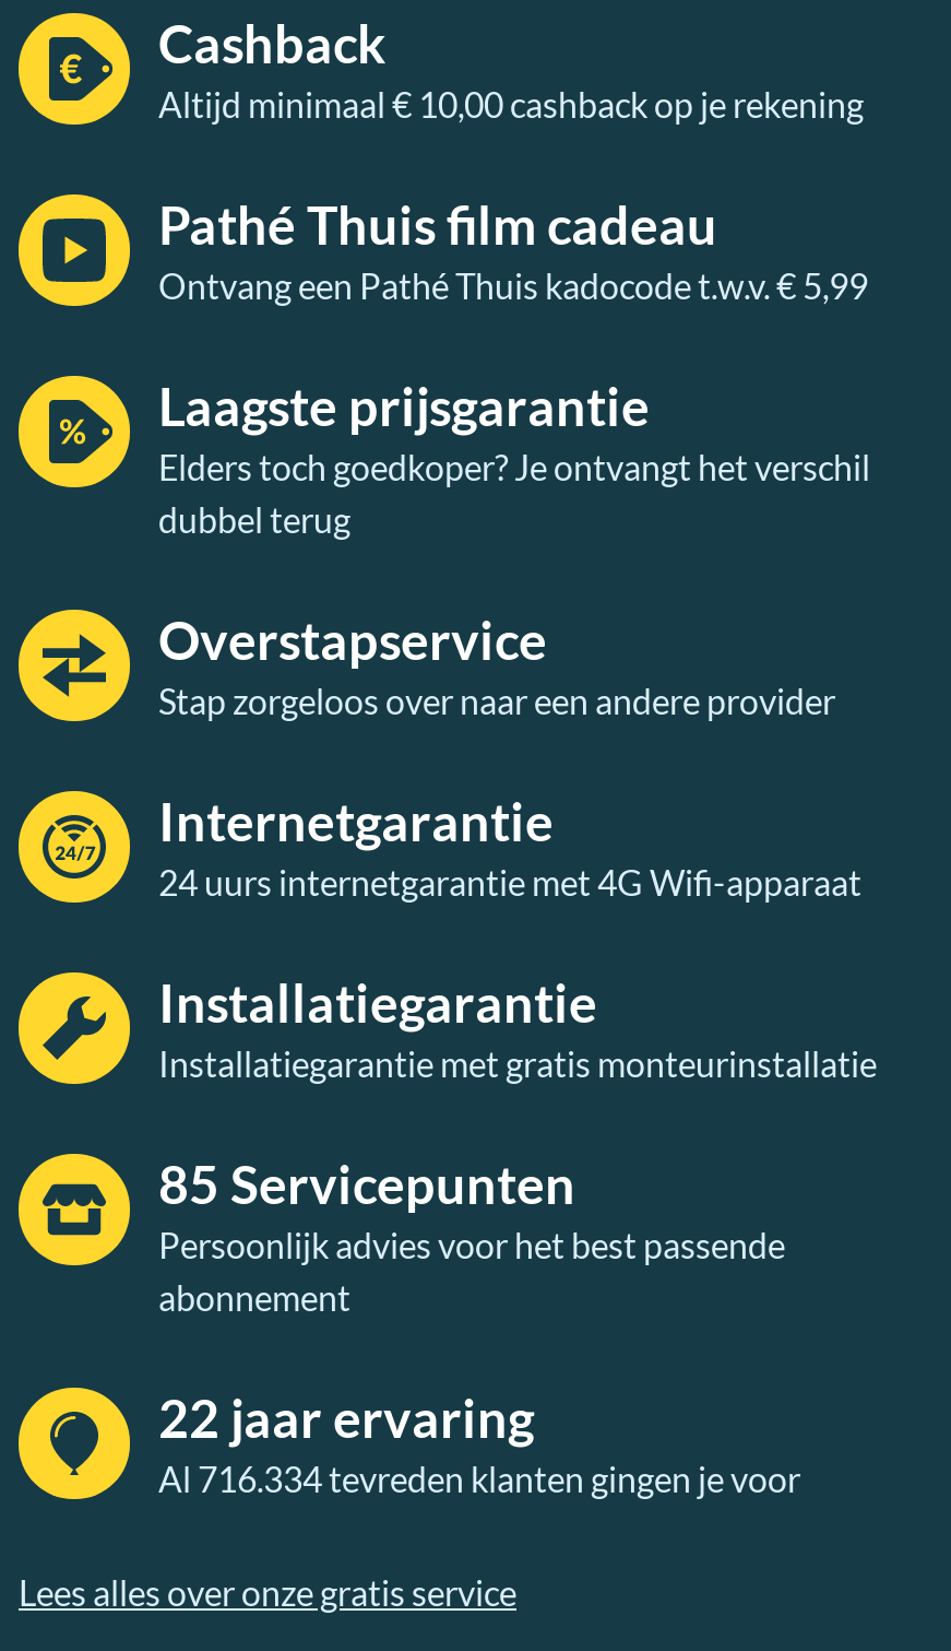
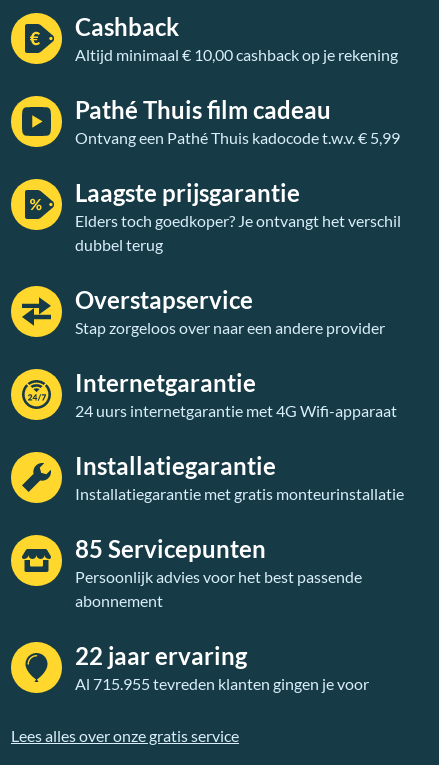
[158,1458,800,1499] Al 716.334 tevreden klanten gingen je voor -> [75,674,369,693] Al 715.955 tevreden klanten gingen je voor

